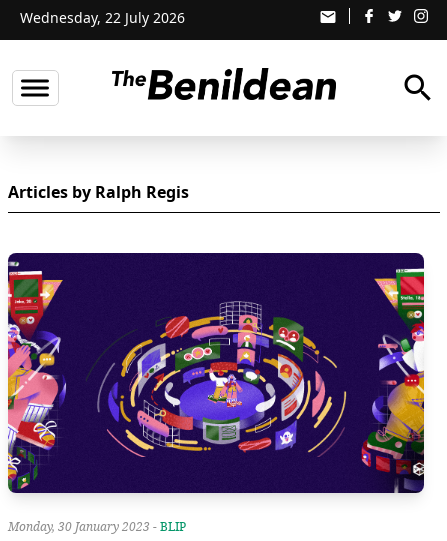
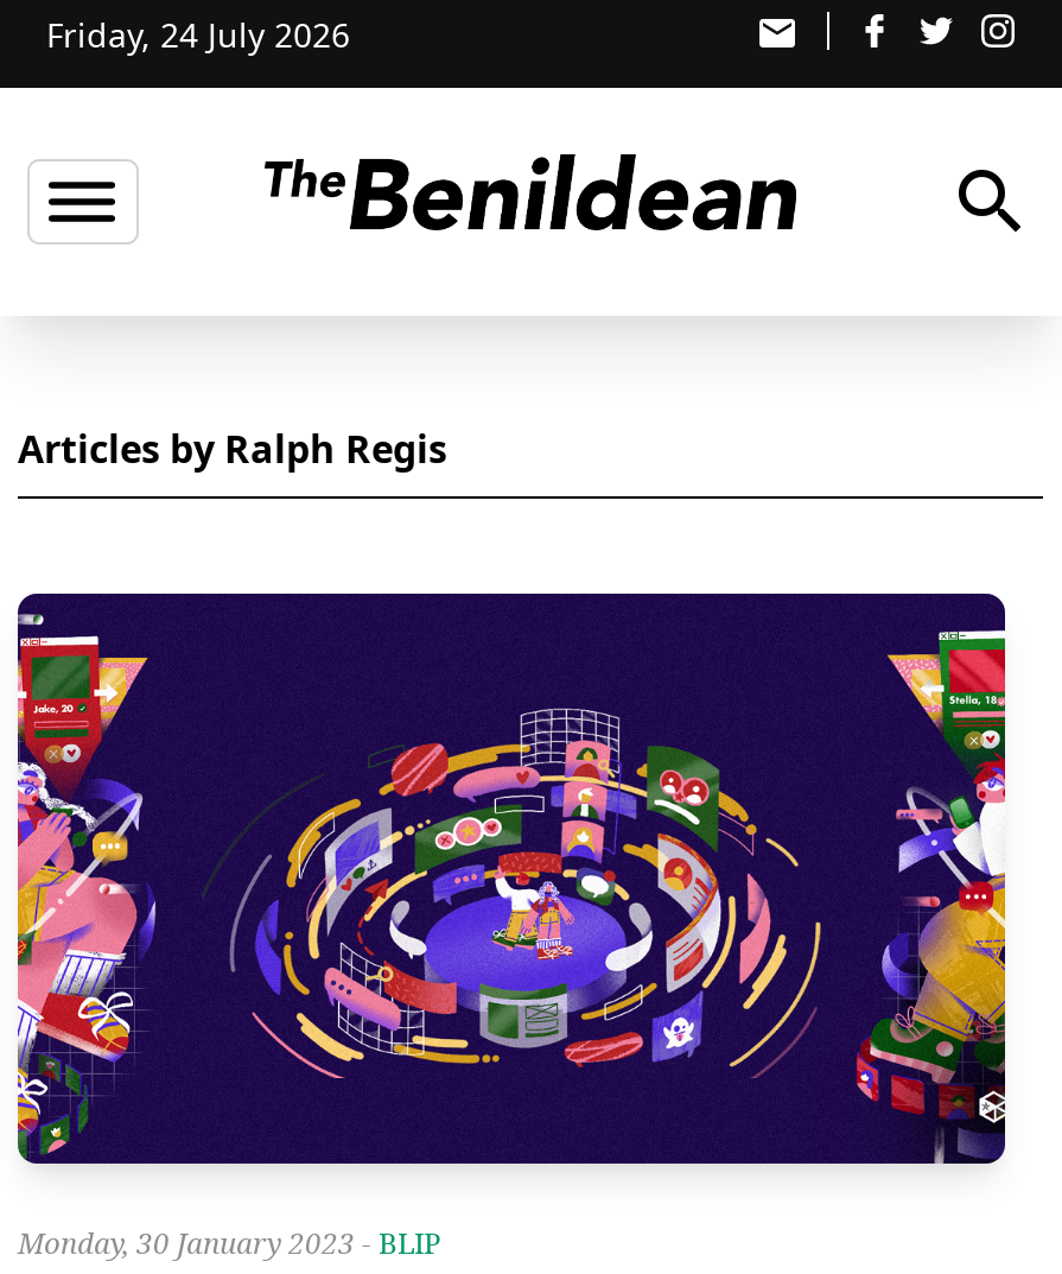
[20,8,185,27] Wednesday, 22 July 2026 -> [46,12,350,57] Friday, 24 July 2026

